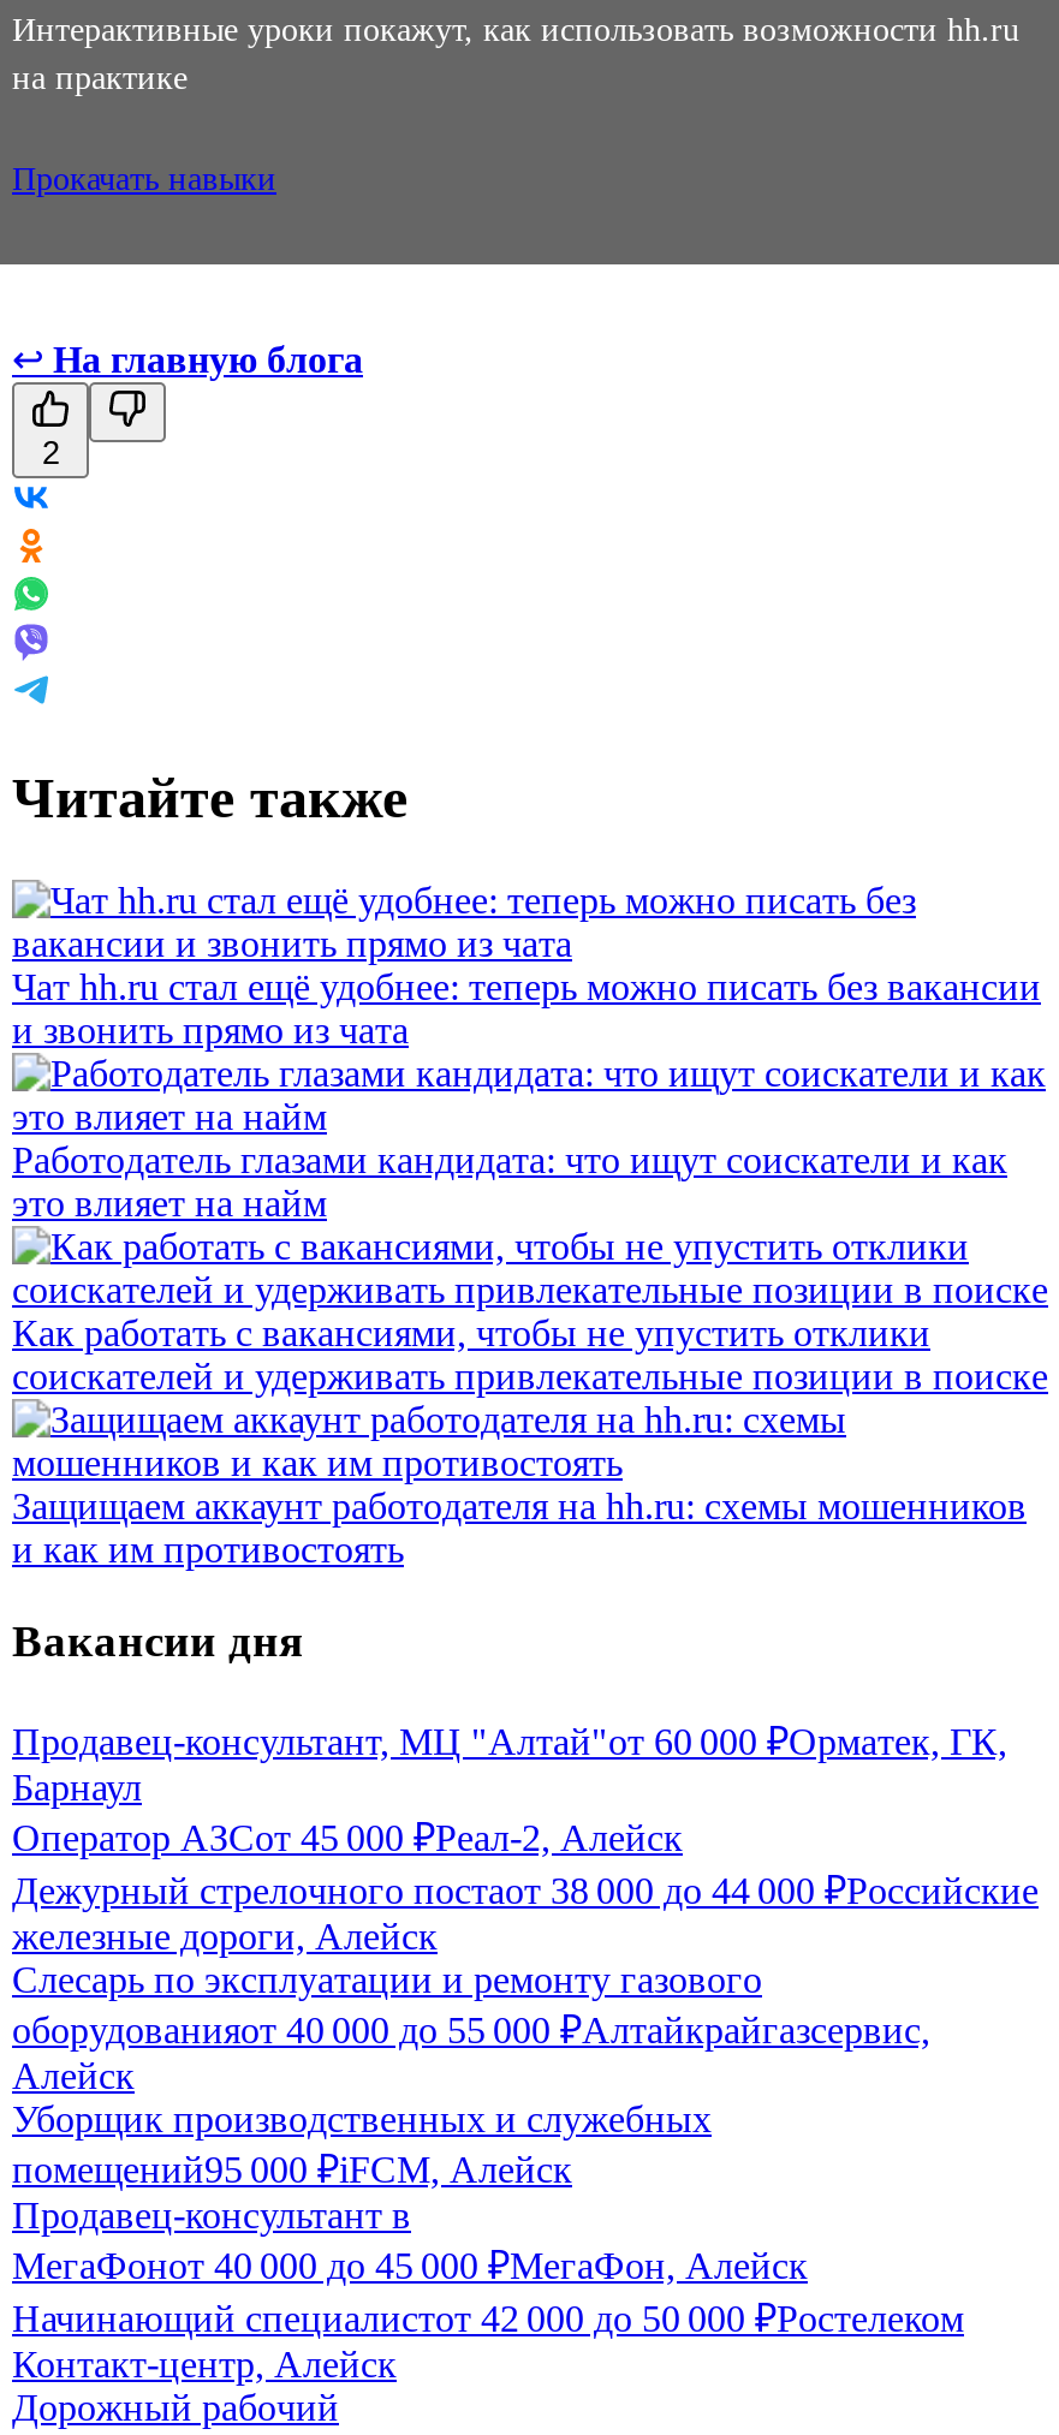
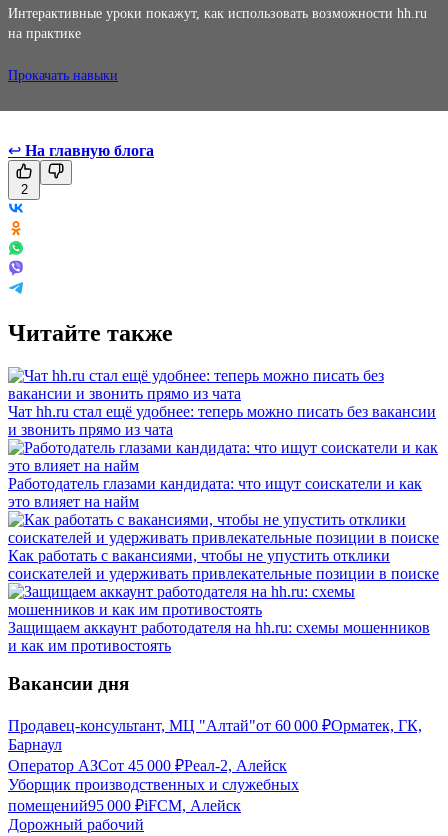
[12,1870,1039,2096] Дежурный стрелочного постаот 38 000 до 44 000 ₽Российские | железные дороги, Алейск | Слесарь по эксплуатации и ремонту газового | оборудованияот 40 000 до 55 000 ₽Алтайкрайгазсервис, | Алейск -> none
[12,2195,964,2385] Продавец-консультант в | МегаФонот 40 000 до 45 000 ₽МегаФон, Алейск | Начинающий специалистот 42 000 до 50 000 ₽Ростелеком | Контакт-центр, Алейск -> none

